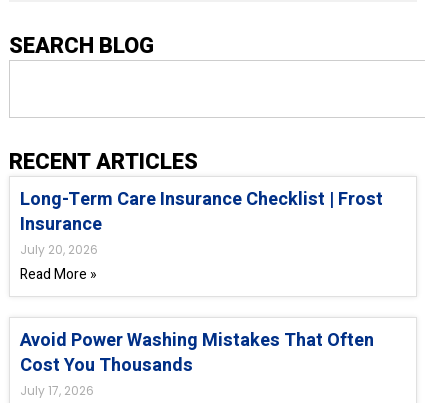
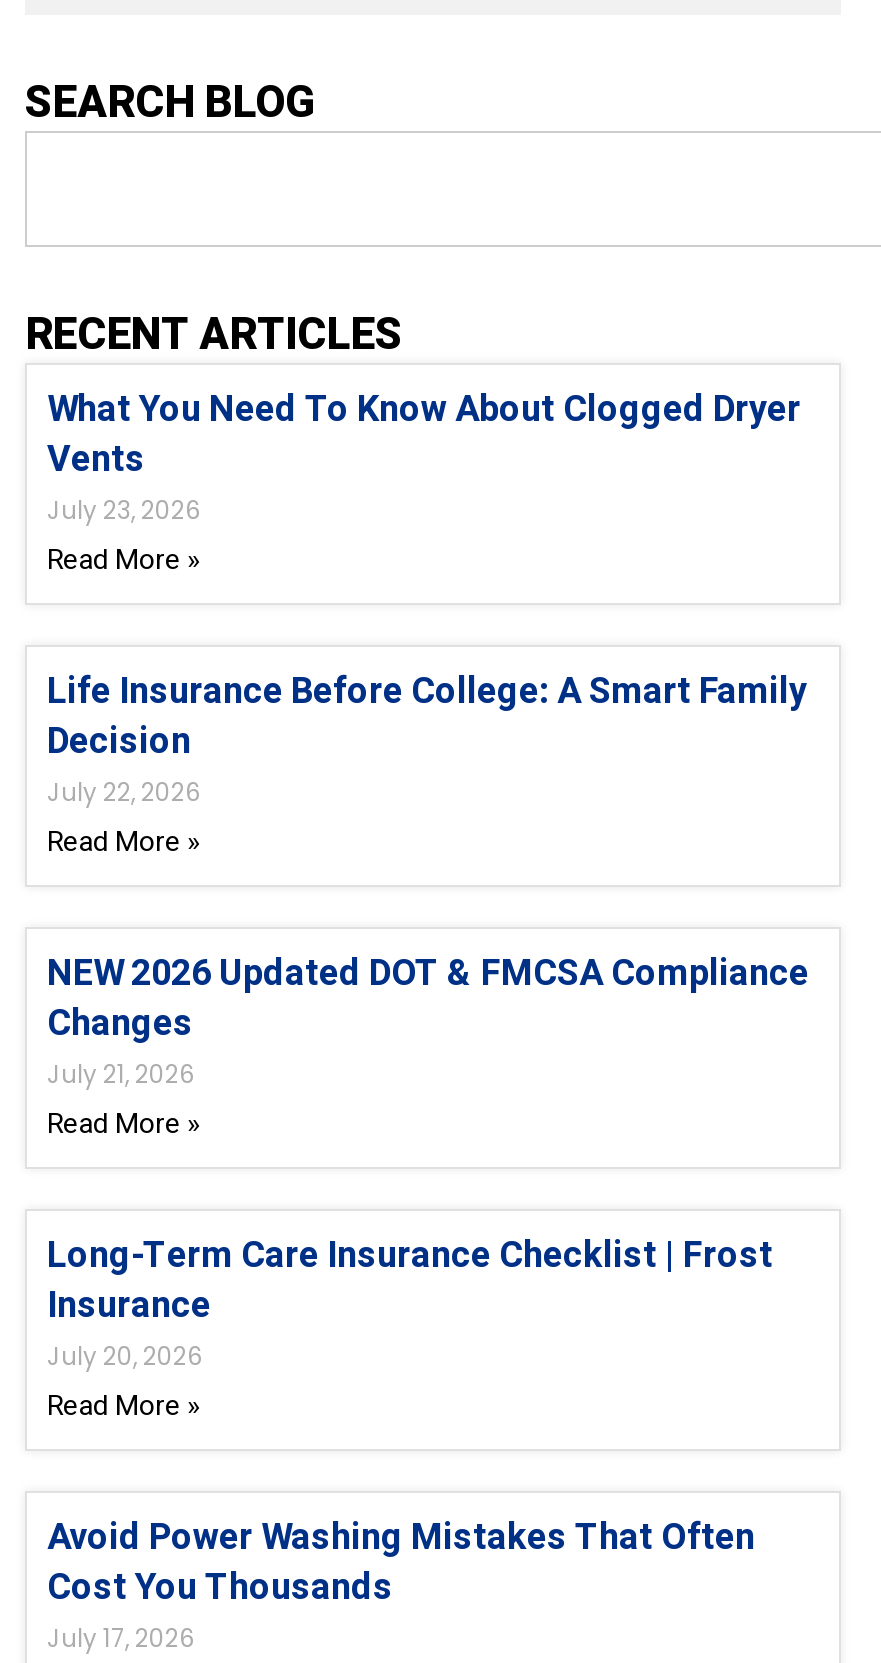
none -> [47,384,809,1146] What You Need To Know About Clogged Dryer | Vents | July 23, 2026 | Read More » | Life Insurance Before College: A Smart Family | Decision | July 22, 2026 | Read More » | NEW 2026 Updated DOT & FMCSA Compliance | Changes | July 21, 2026 | Read More »

